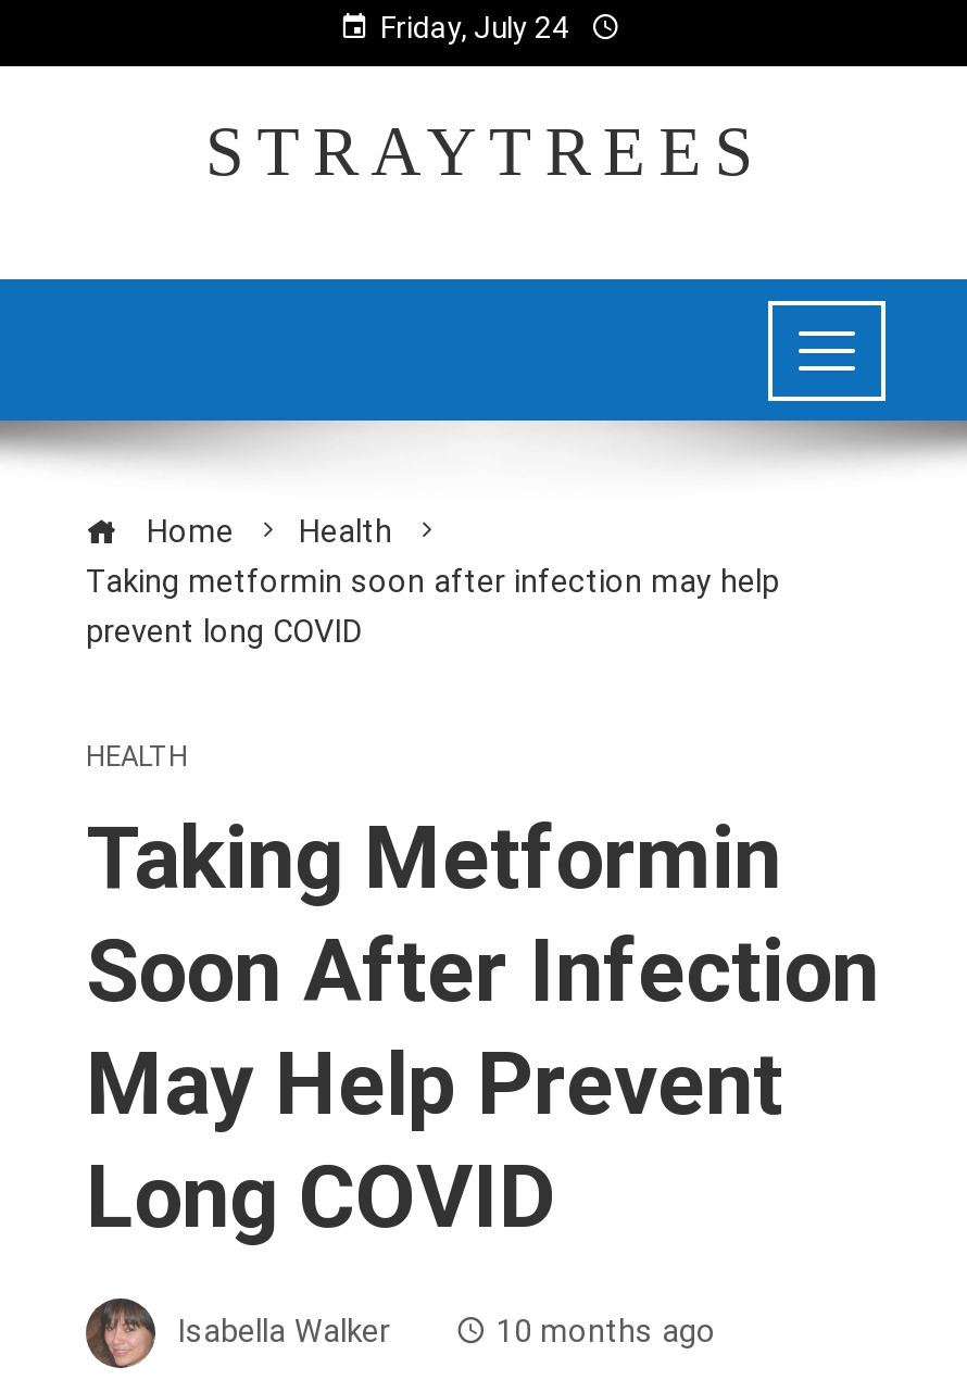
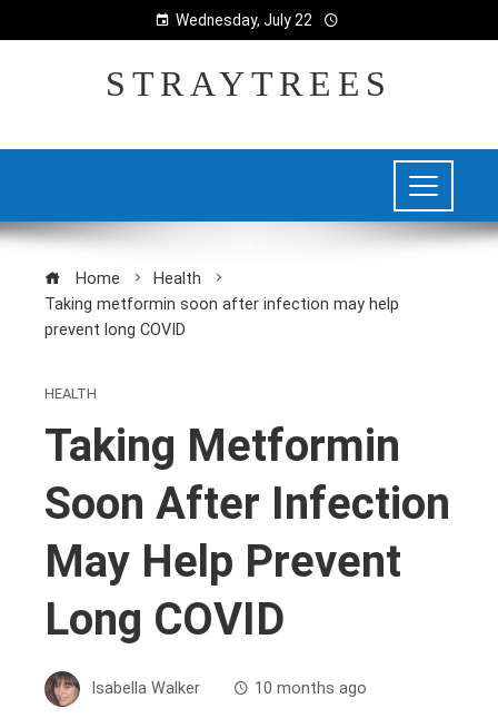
[380,10,569,45] Friday, July 24 -> [175,11,312,29] Wednesday, July 22

